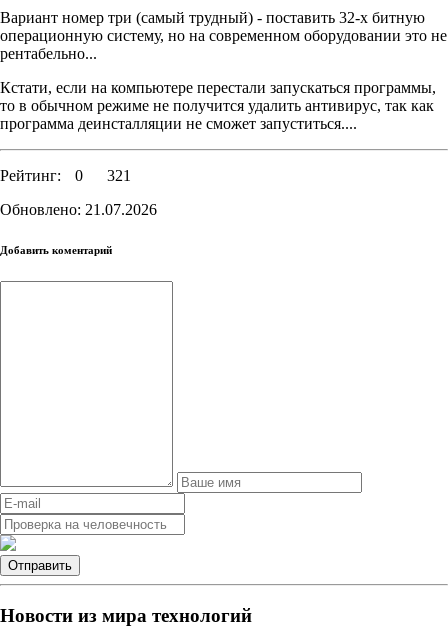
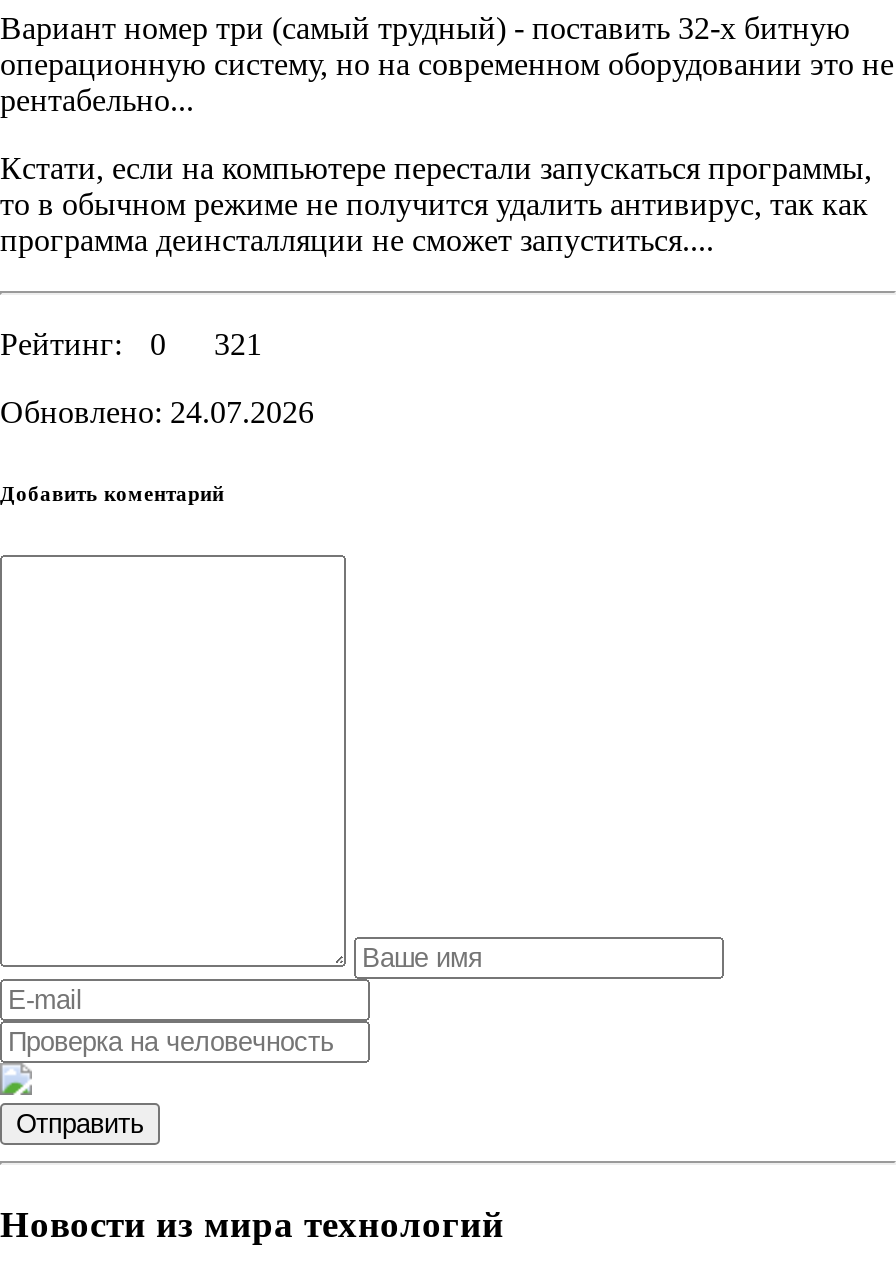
[0,201,157,218] Обновлено: 21.07.2026 -> [0,396,314,430] Обновлено: 24.07.2026

